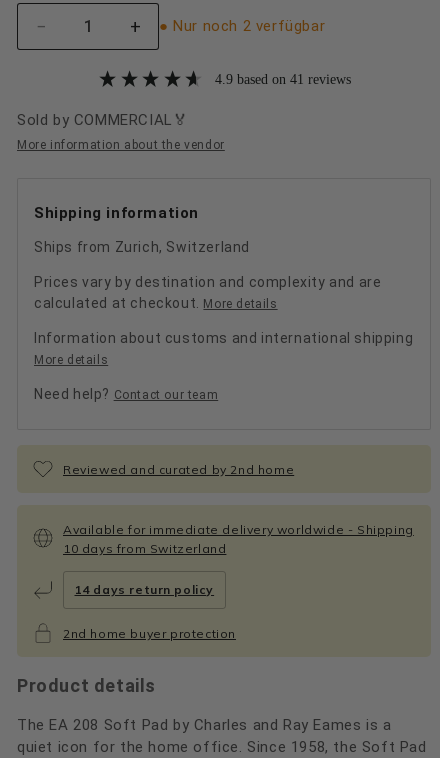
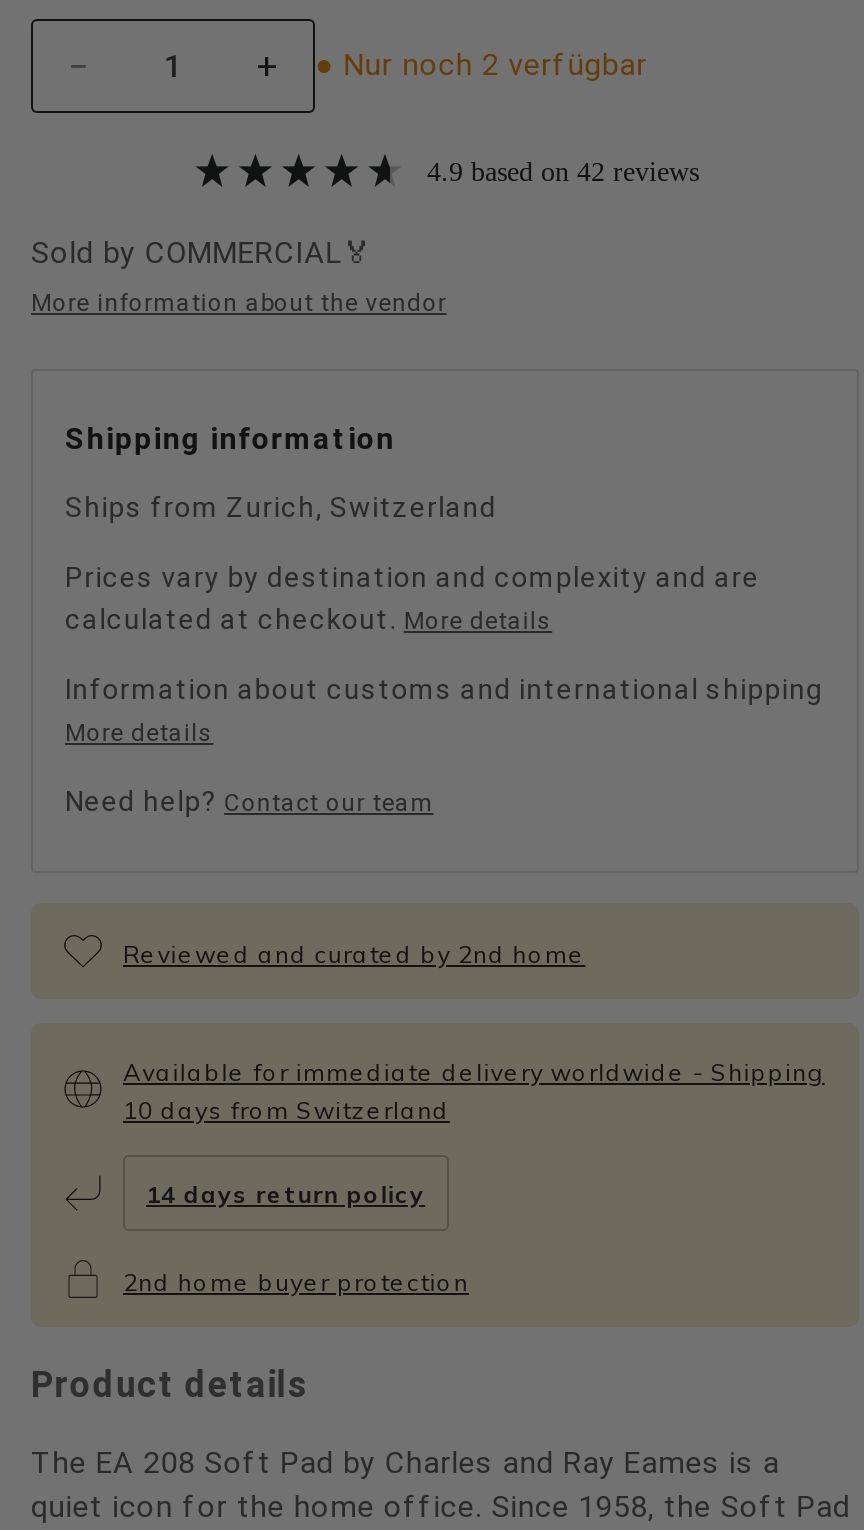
[215,72,351,87] 4.9 based on 41 reviews -> [427,158,699,188] 4.9 based on 42 reviews

